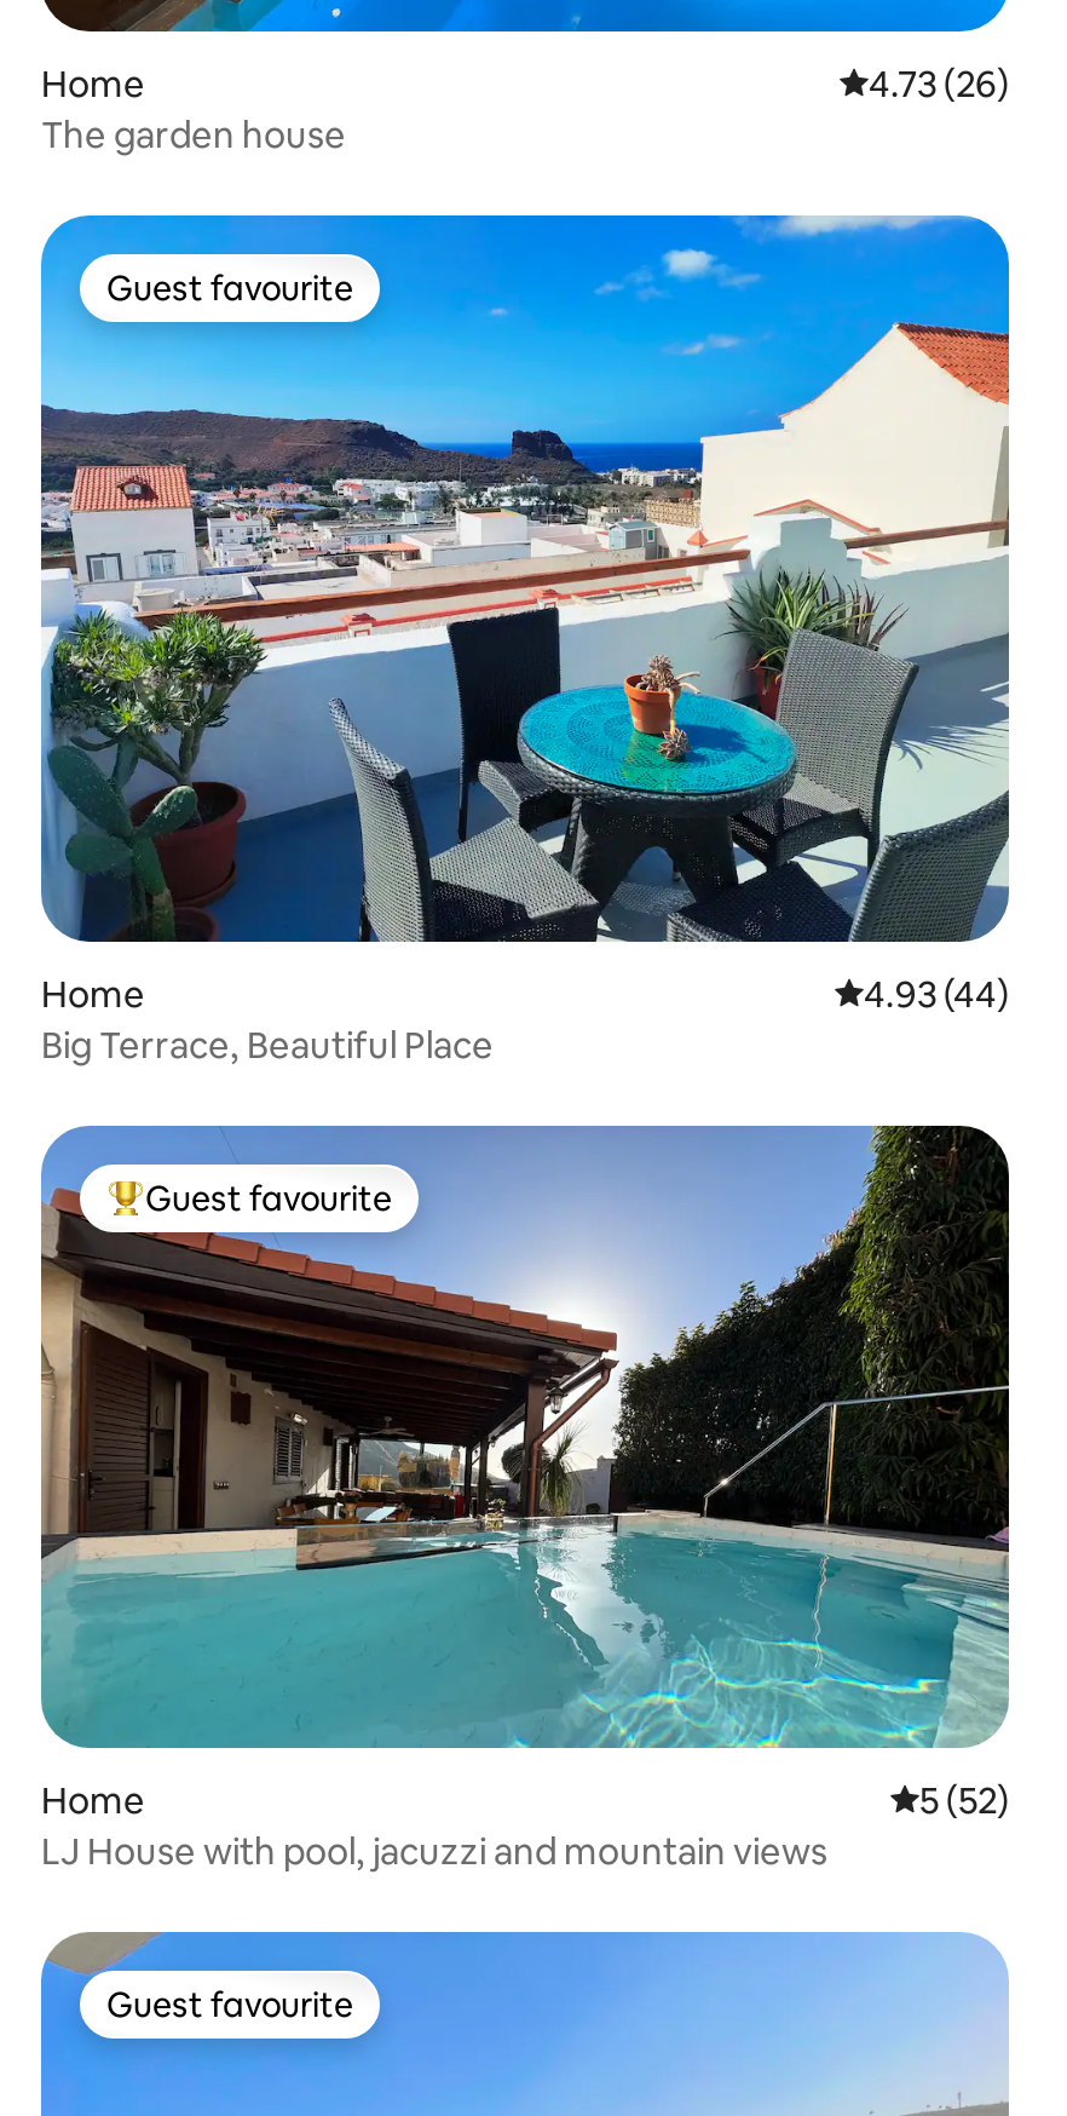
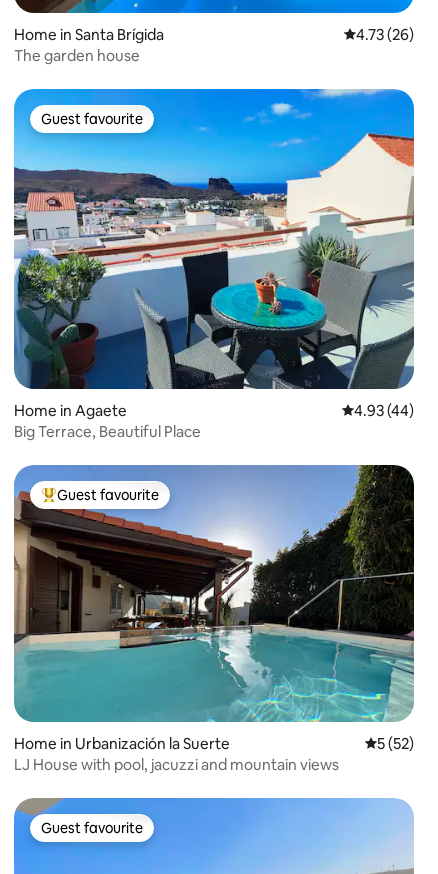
[41,60,145,106] Home -> [14,25,164,44] Home in Santa Brígida
[41,970,145,1016] Home -> [14,401,127,420] Home in Agaete
[41,1778,145,1824] Home -> [14,734,230,753] Home in Urbanización la Suerte

